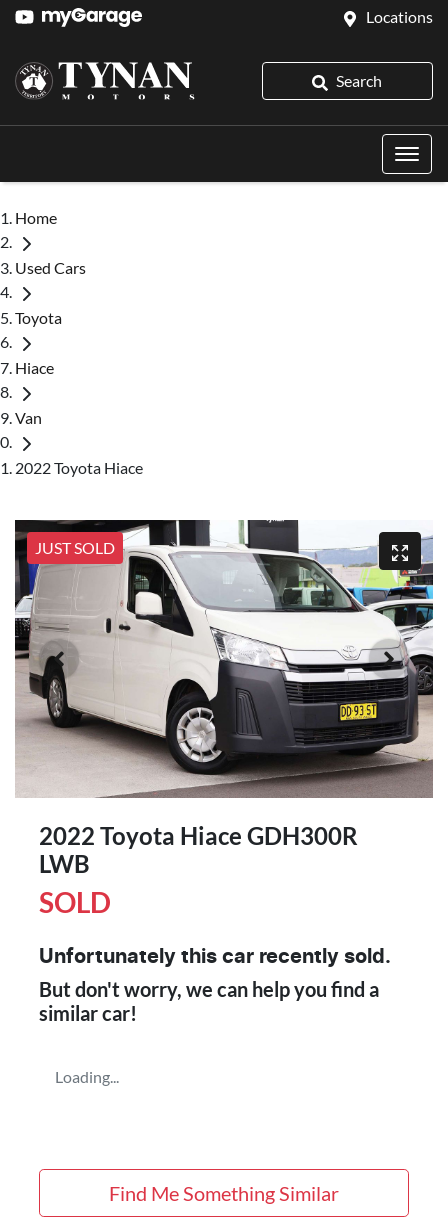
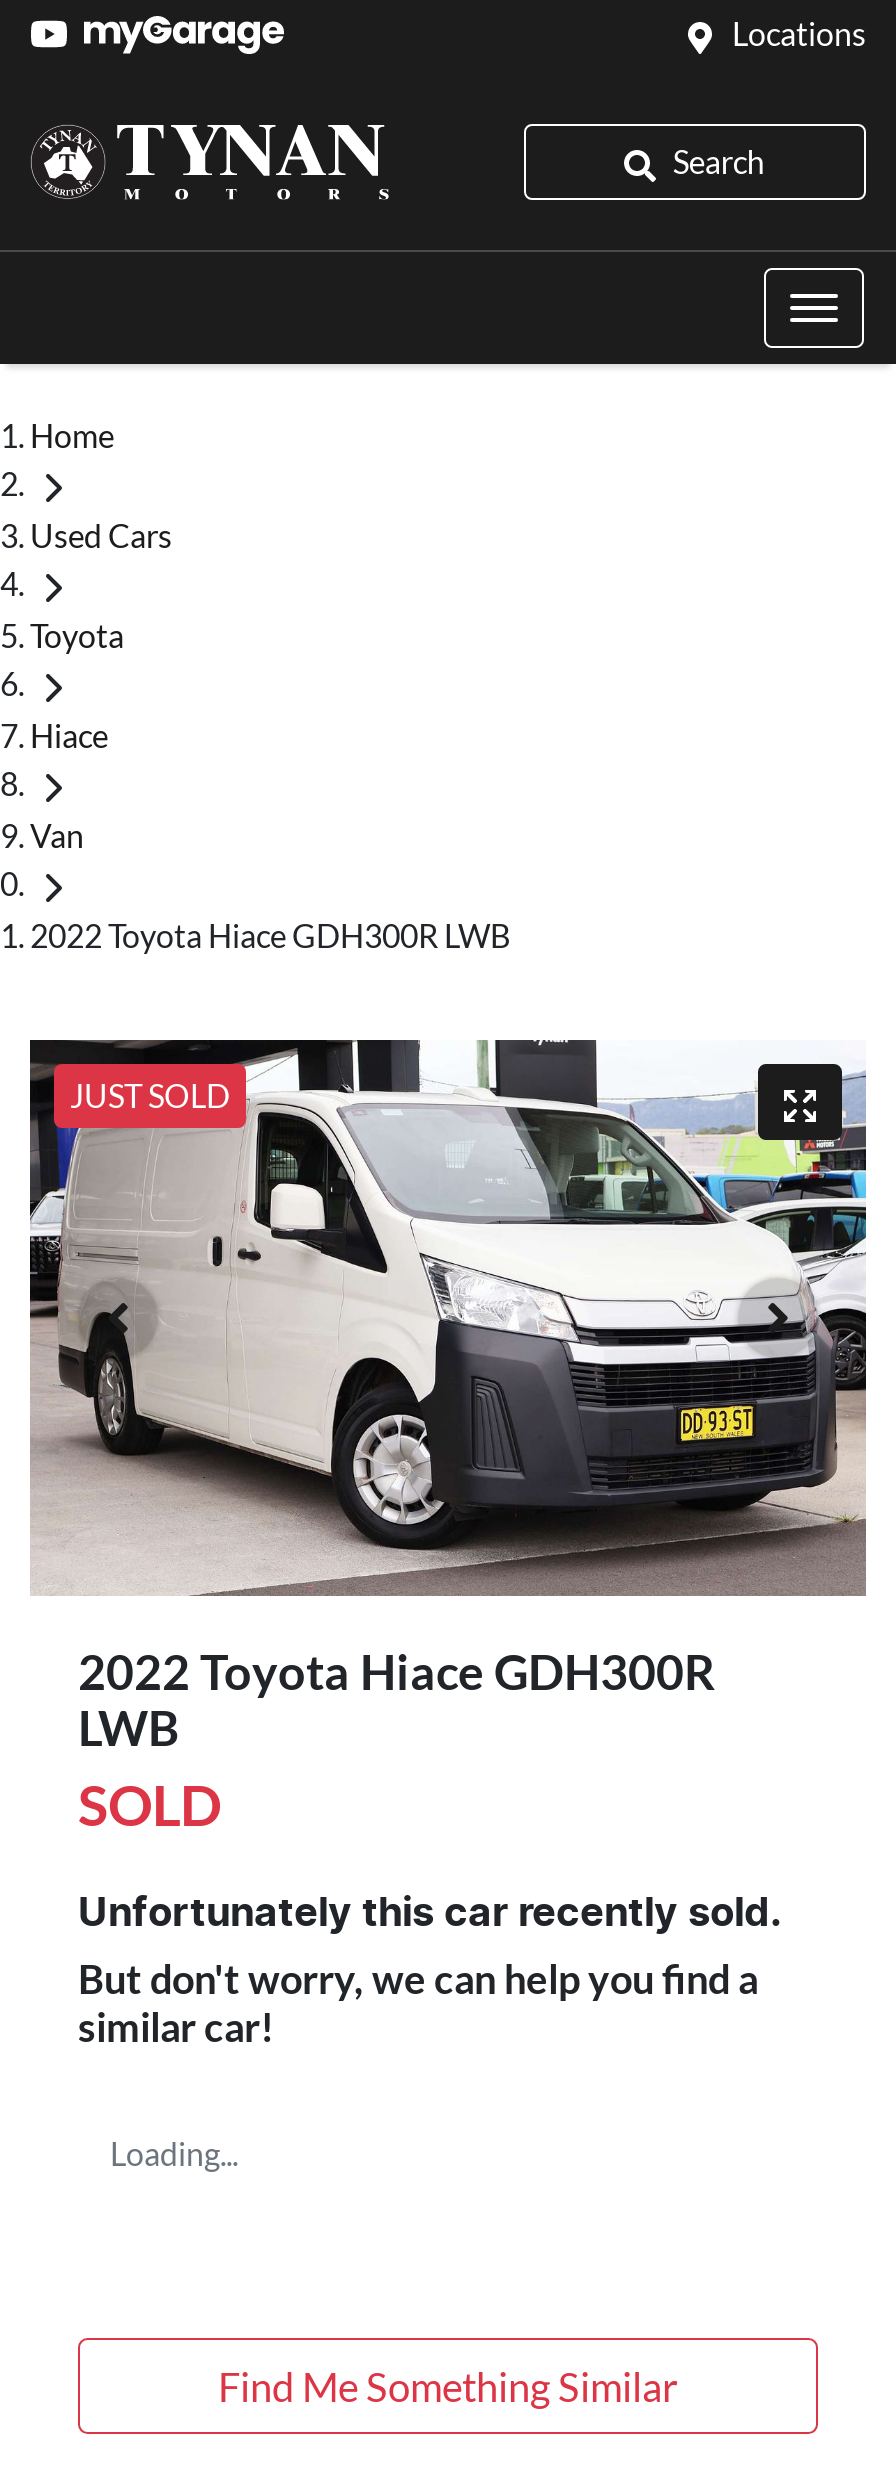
[15,458,143,477] 2022 Toyota Hiace -> [30,916,510,954] 2022 Toyota Hiace GDH300R LWB

